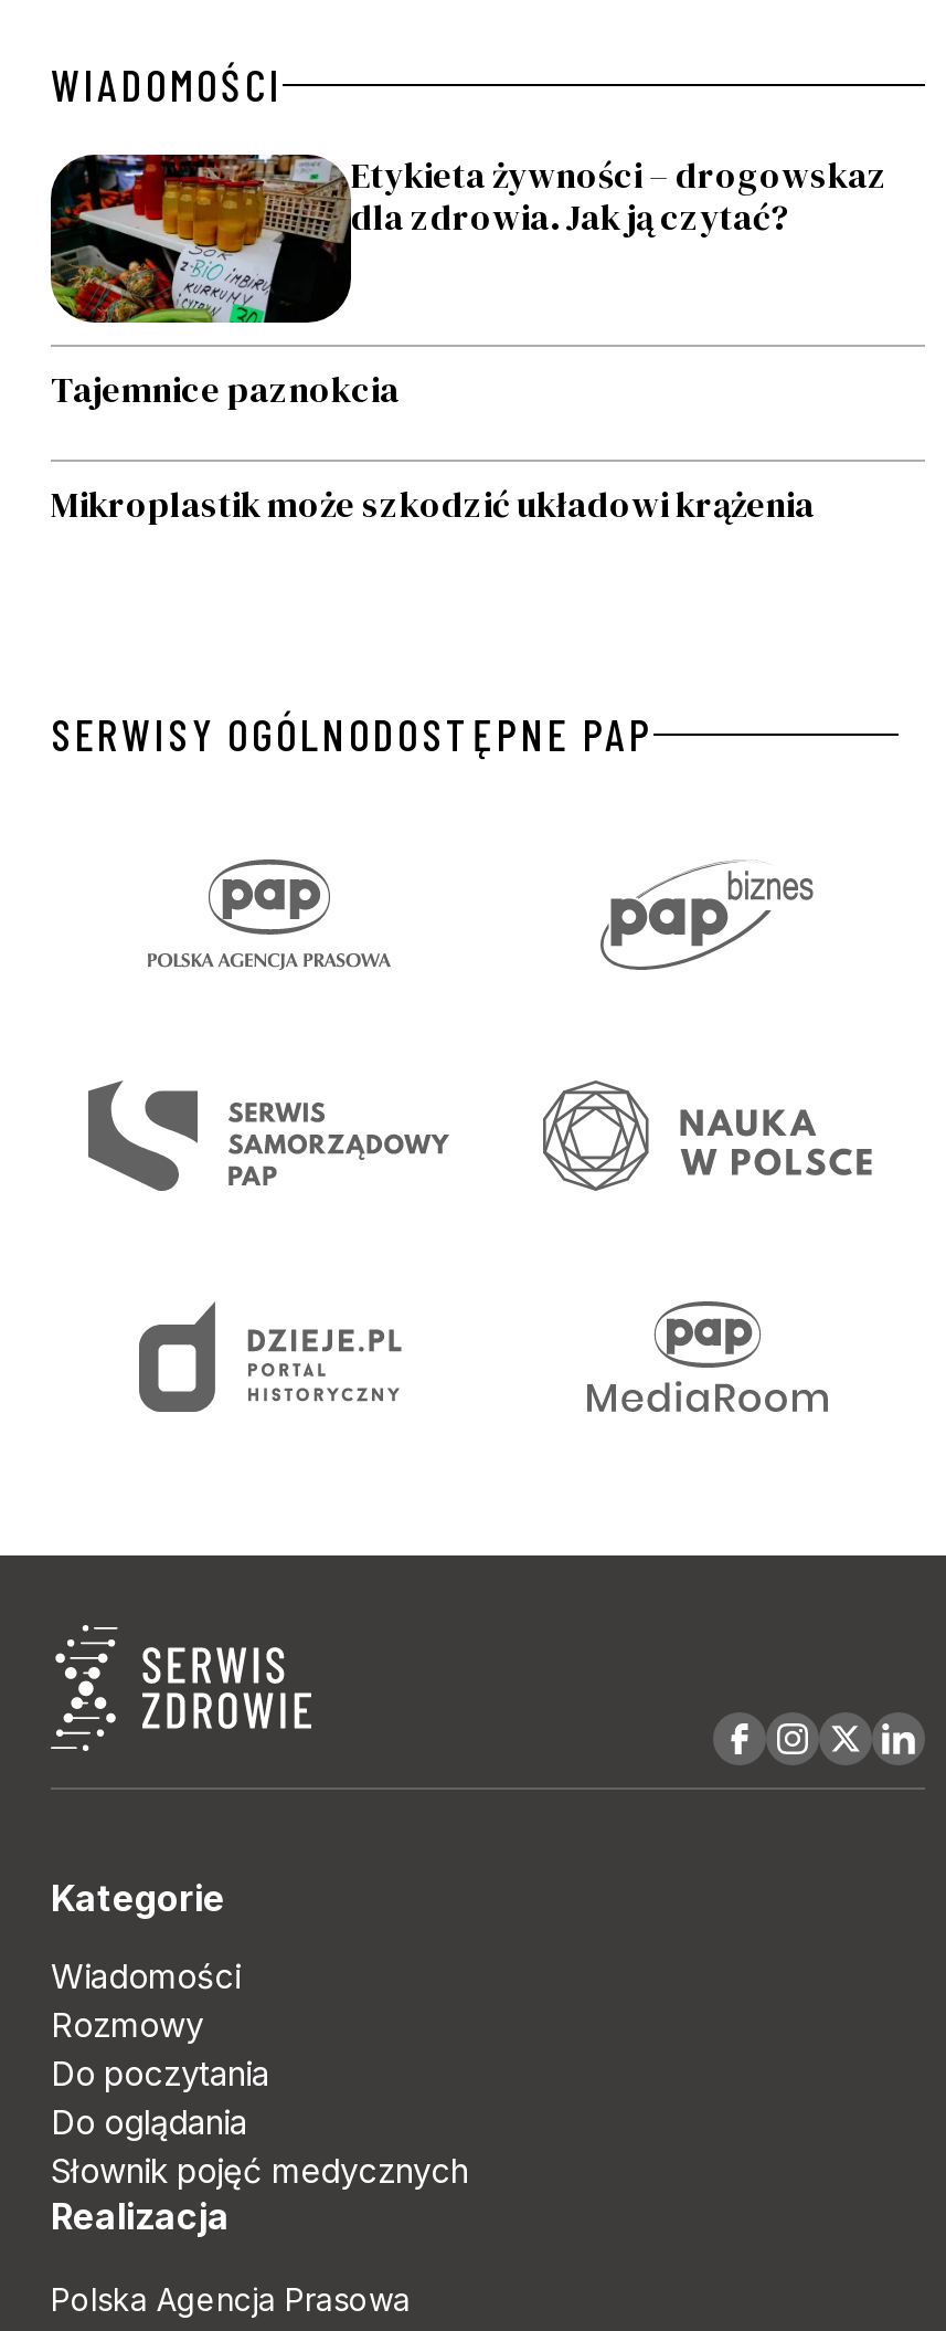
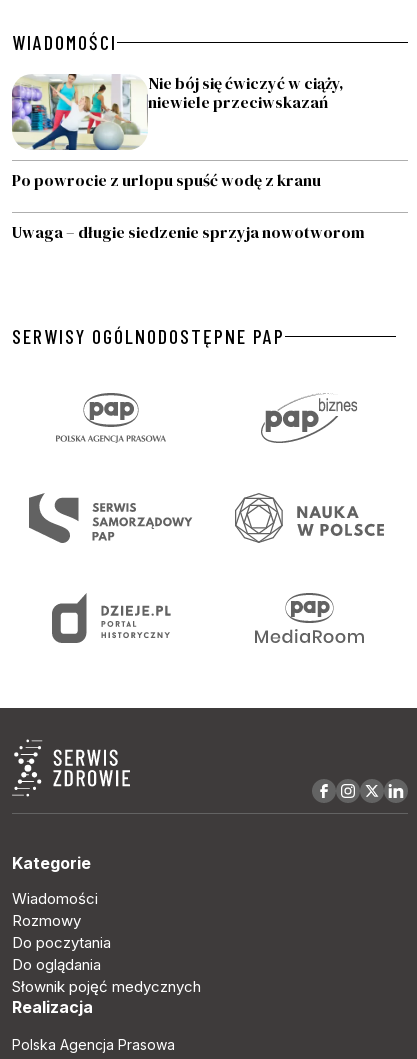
[49,150,887,325] [image] | Etykieta żywności – drogowskaz | dla zdrowia. Jak ją czytać? -> [11,72,344,151] [image] | Nie bój się ćwiczyć w ciąży, | niewiele przeciwskazań
[51,365,400,413] Tajemnice paznokcia -> [12,169,321,191] Po powrocie z urlopu spuść wodę z kranu
[51,479,815,528] Mikroplastik może szkodzić układowi krążenia -> [12,221,365,243] Uwaga – długie siedzenie sprzyja nowotworom

